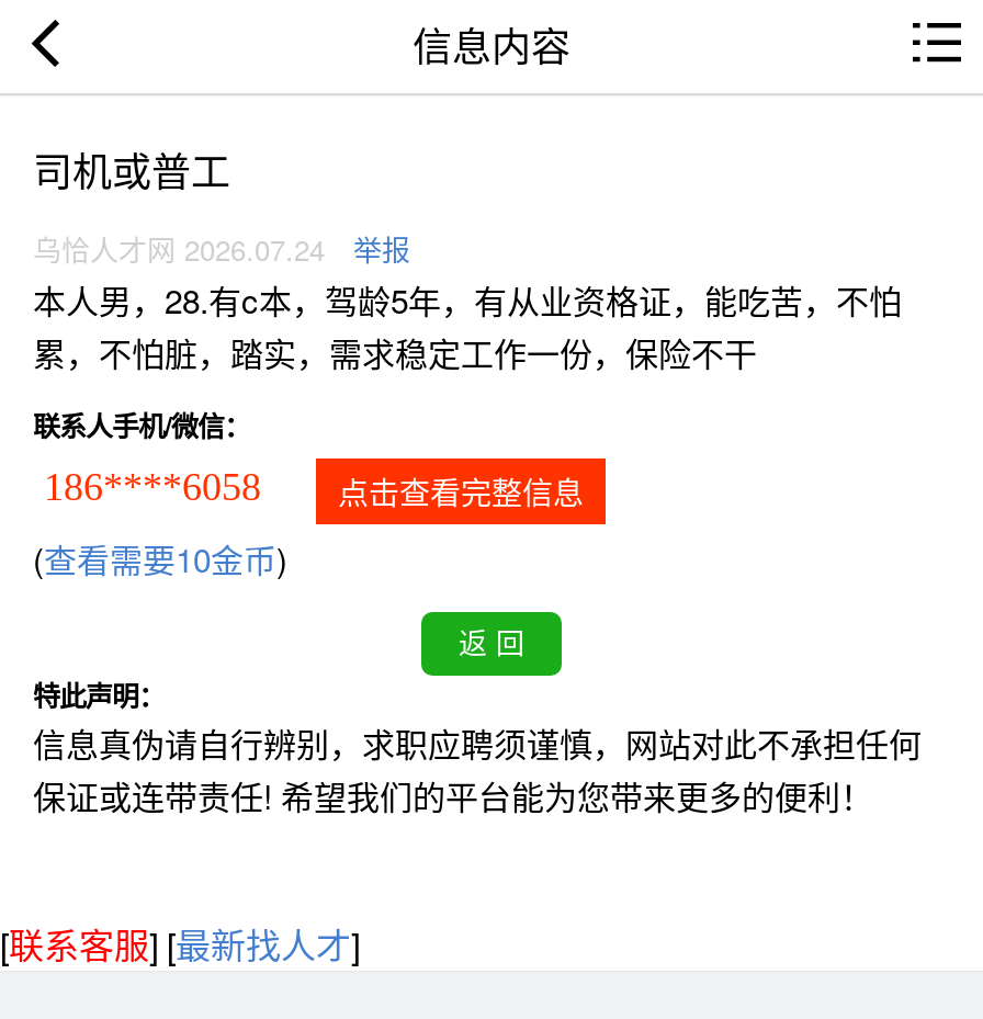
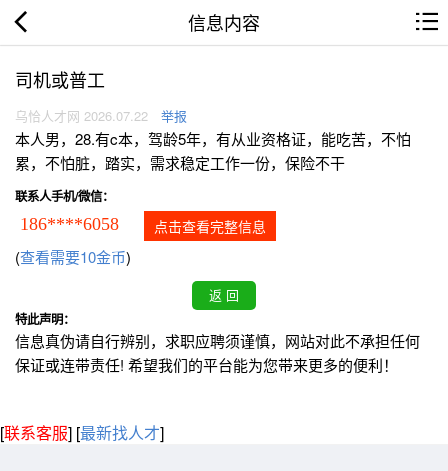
[33,229,410,270] 乌恰人才网 2026.07.24 举报 -> [15,106,187,125] 乌恰人才网 2026.07.22 举报

